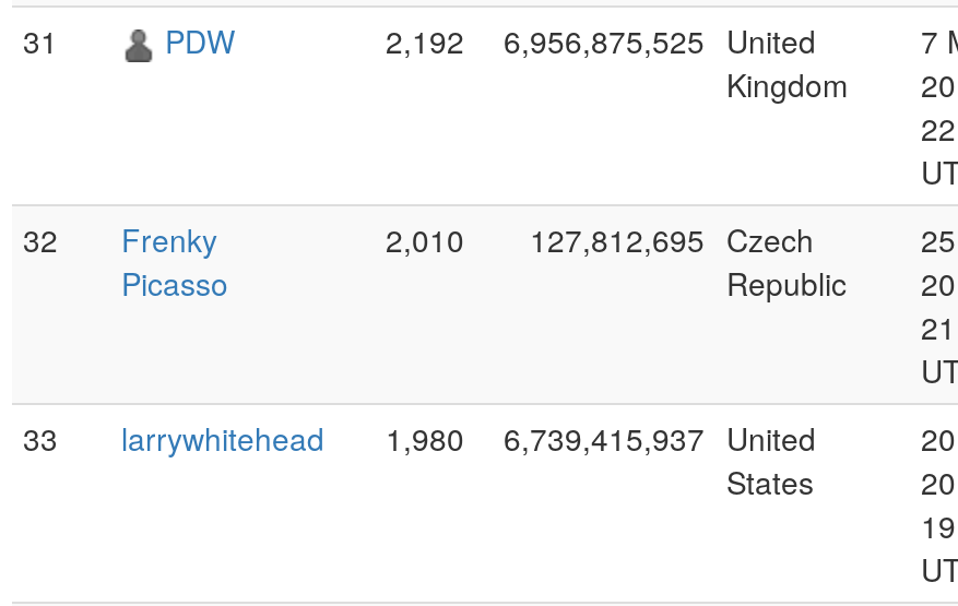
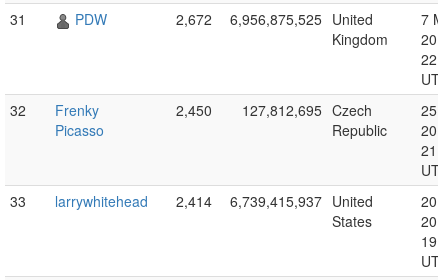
[386,19,816,62] 2,192 6,956,875,525 United -> [176,9,373,29] 2,672 6,956,875,525 United
[386,217,814,261] 2,010 127,812,695 Czech -> [176,100,372,120] 2,450 127,812,695 Czech
[23,416,816,460] 33 larrywhitehead 1,980 6,739,415,937 United -> [10,191,373,211] 33 larrywhitehead 2,414 6,739,415,937 United

